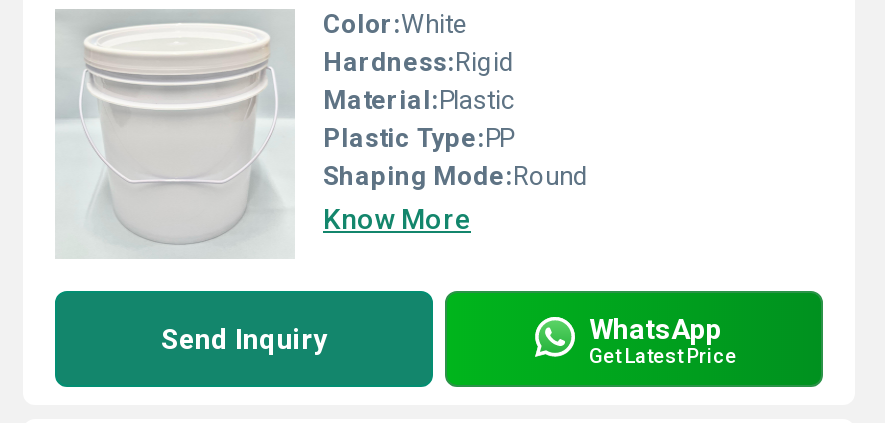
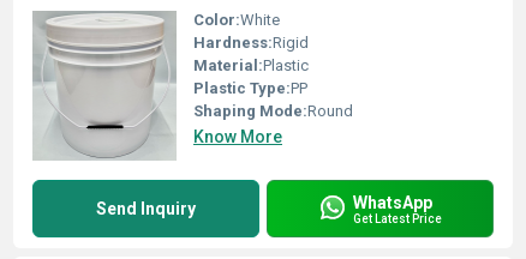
[59,17,293,209] [image] -> [34,14,177,158] [image]

